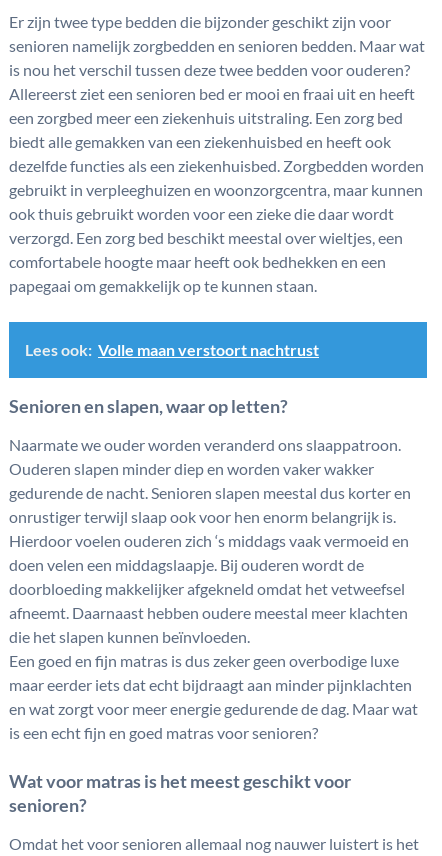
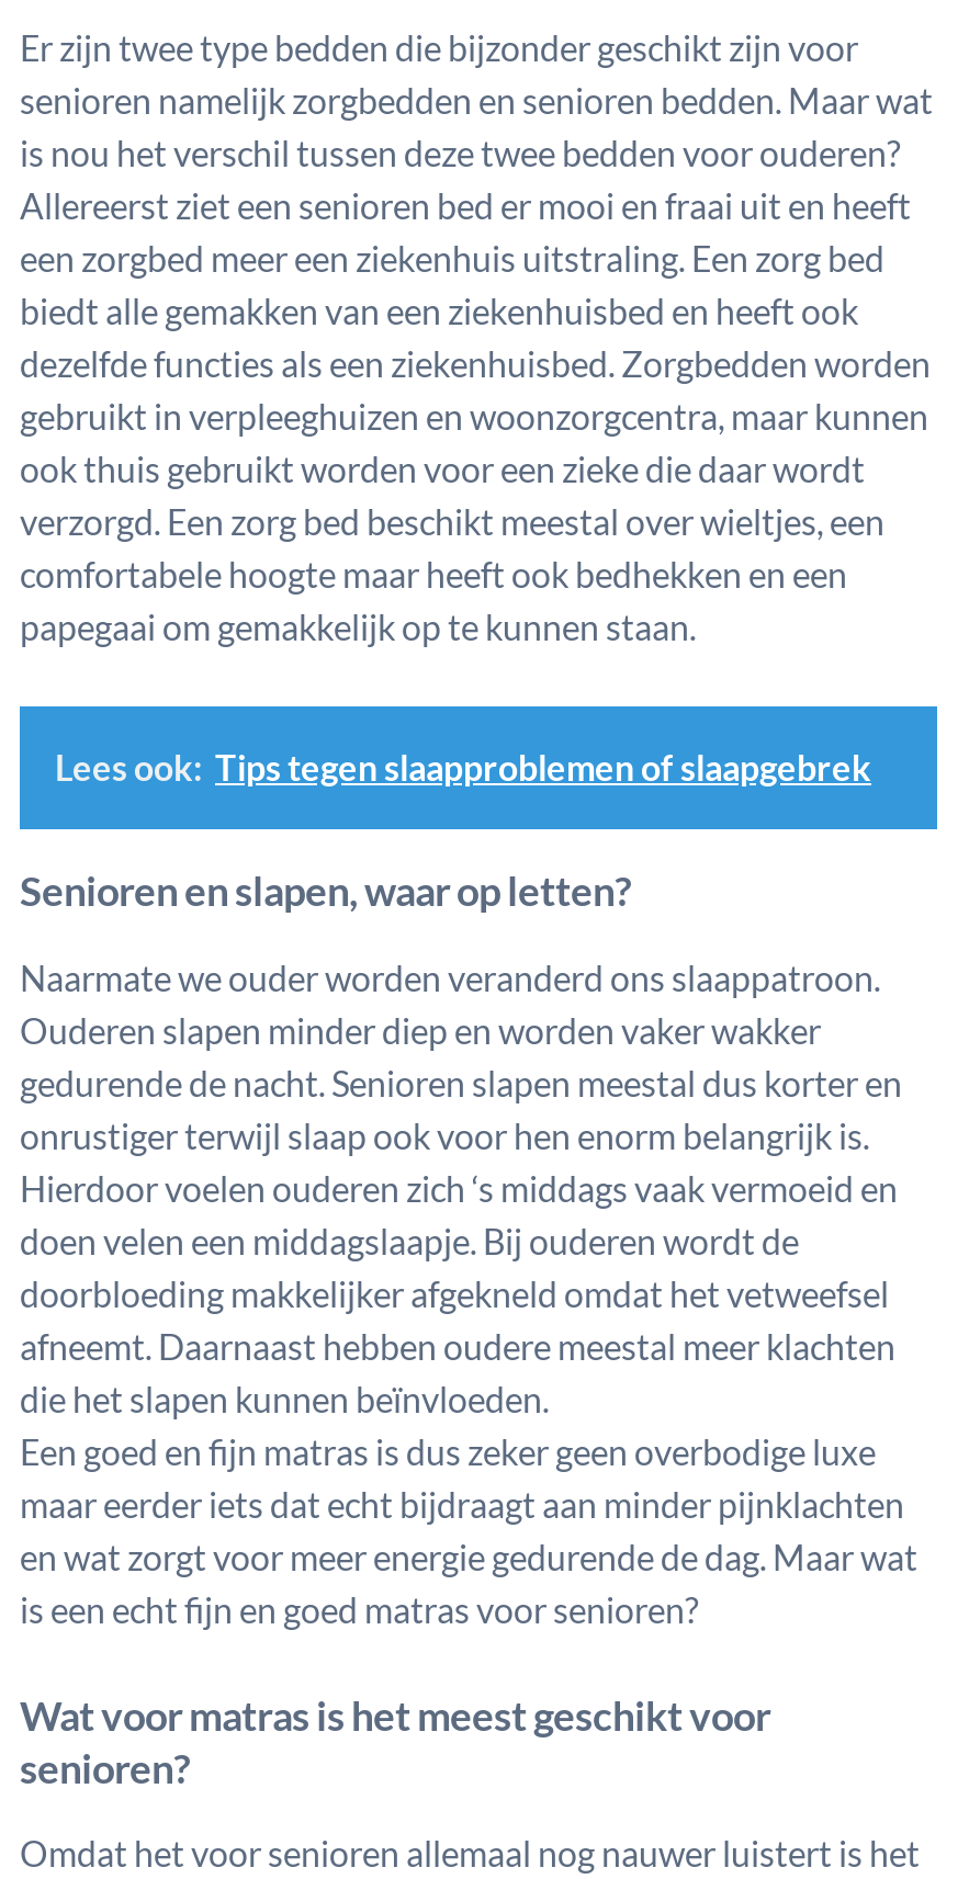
[25,340,319,359] Lees ook: Volle maan verstoort nachtrust -> [55,747,871,788] Lees ook: Tips tegen slaapproblemen of slaapgebrek

